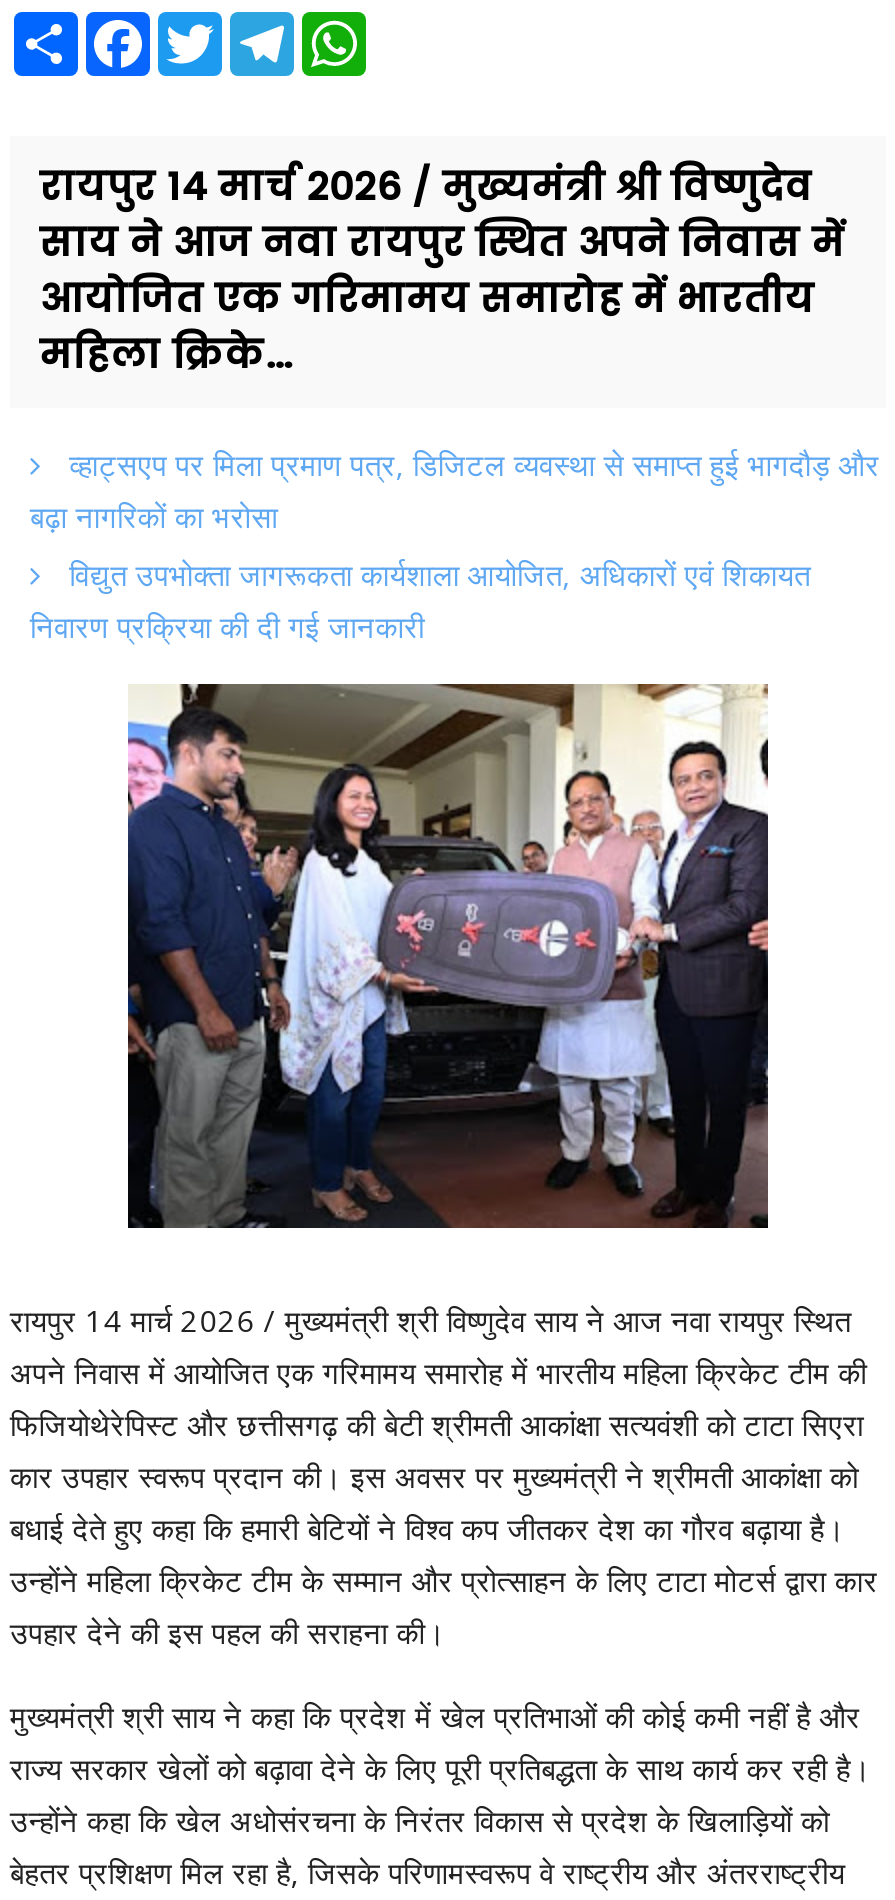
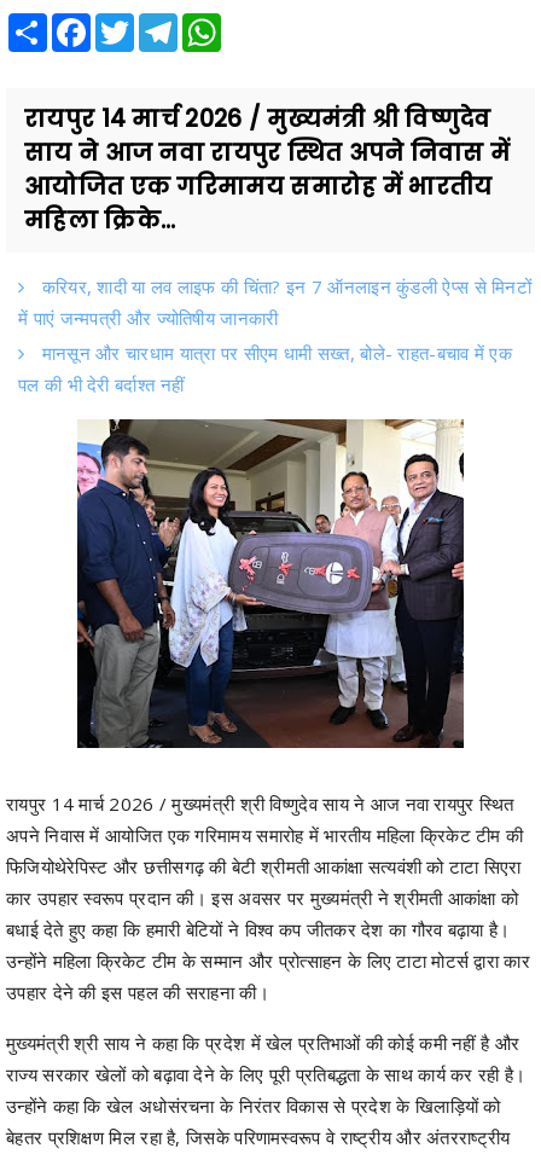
[30,443,880,645] व्हाट्सएप पर मिला प्रमाण पत्र, डिजिटल व्यवस्था से समाप्त हुई भागदौड़ और | बढ़ा नागरिकों का भरोसा | विद्युत उपभोक्ता जागरूकता कार्यशाला आयोजित, अधिकारों एवं शिकायत | निवारण प्रक्रिया की दी गई जानकारी -> [18,274,531,396] करियर, शादी या लव लाइफ की चिंता? इन 7 ऑनलाइन कुंडली ऐप्स से मिनटों | में पाएं जन्मपत्री और ज्योतिषीय जानकारी | मानसून और चारधाम यात्रा पर सीएम धामी सख्त, बोले- राहत-बचाव में एक | पल की भी देरी बर्दाश्त नहीं

